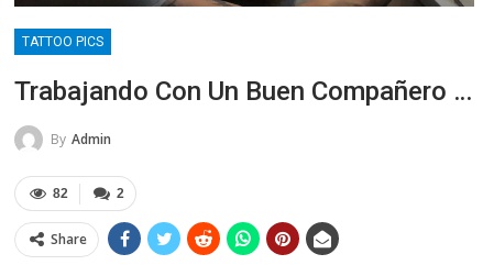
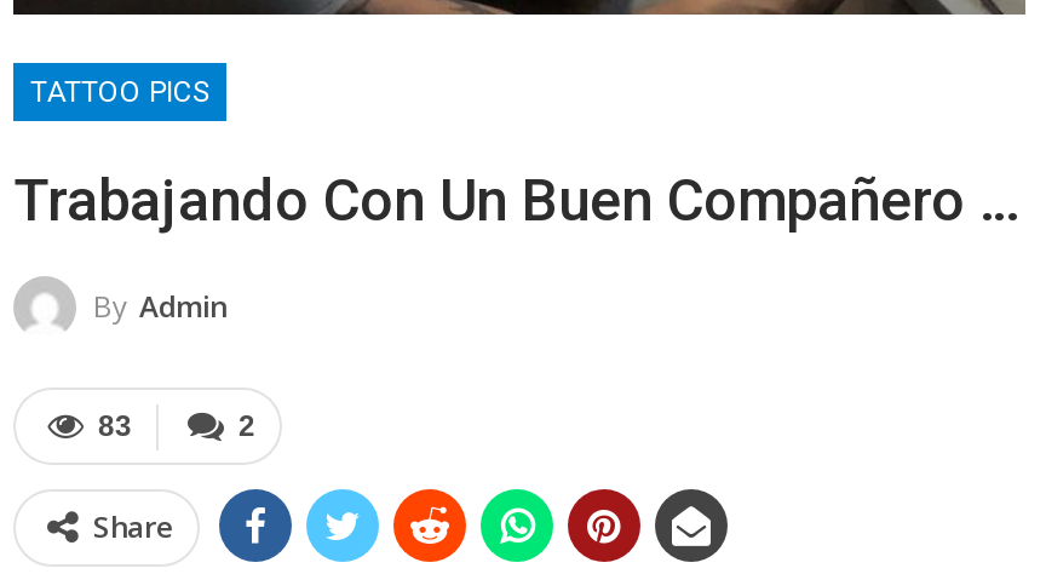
[53,186,68,202] 82 -> [98,410,132,444] 83

